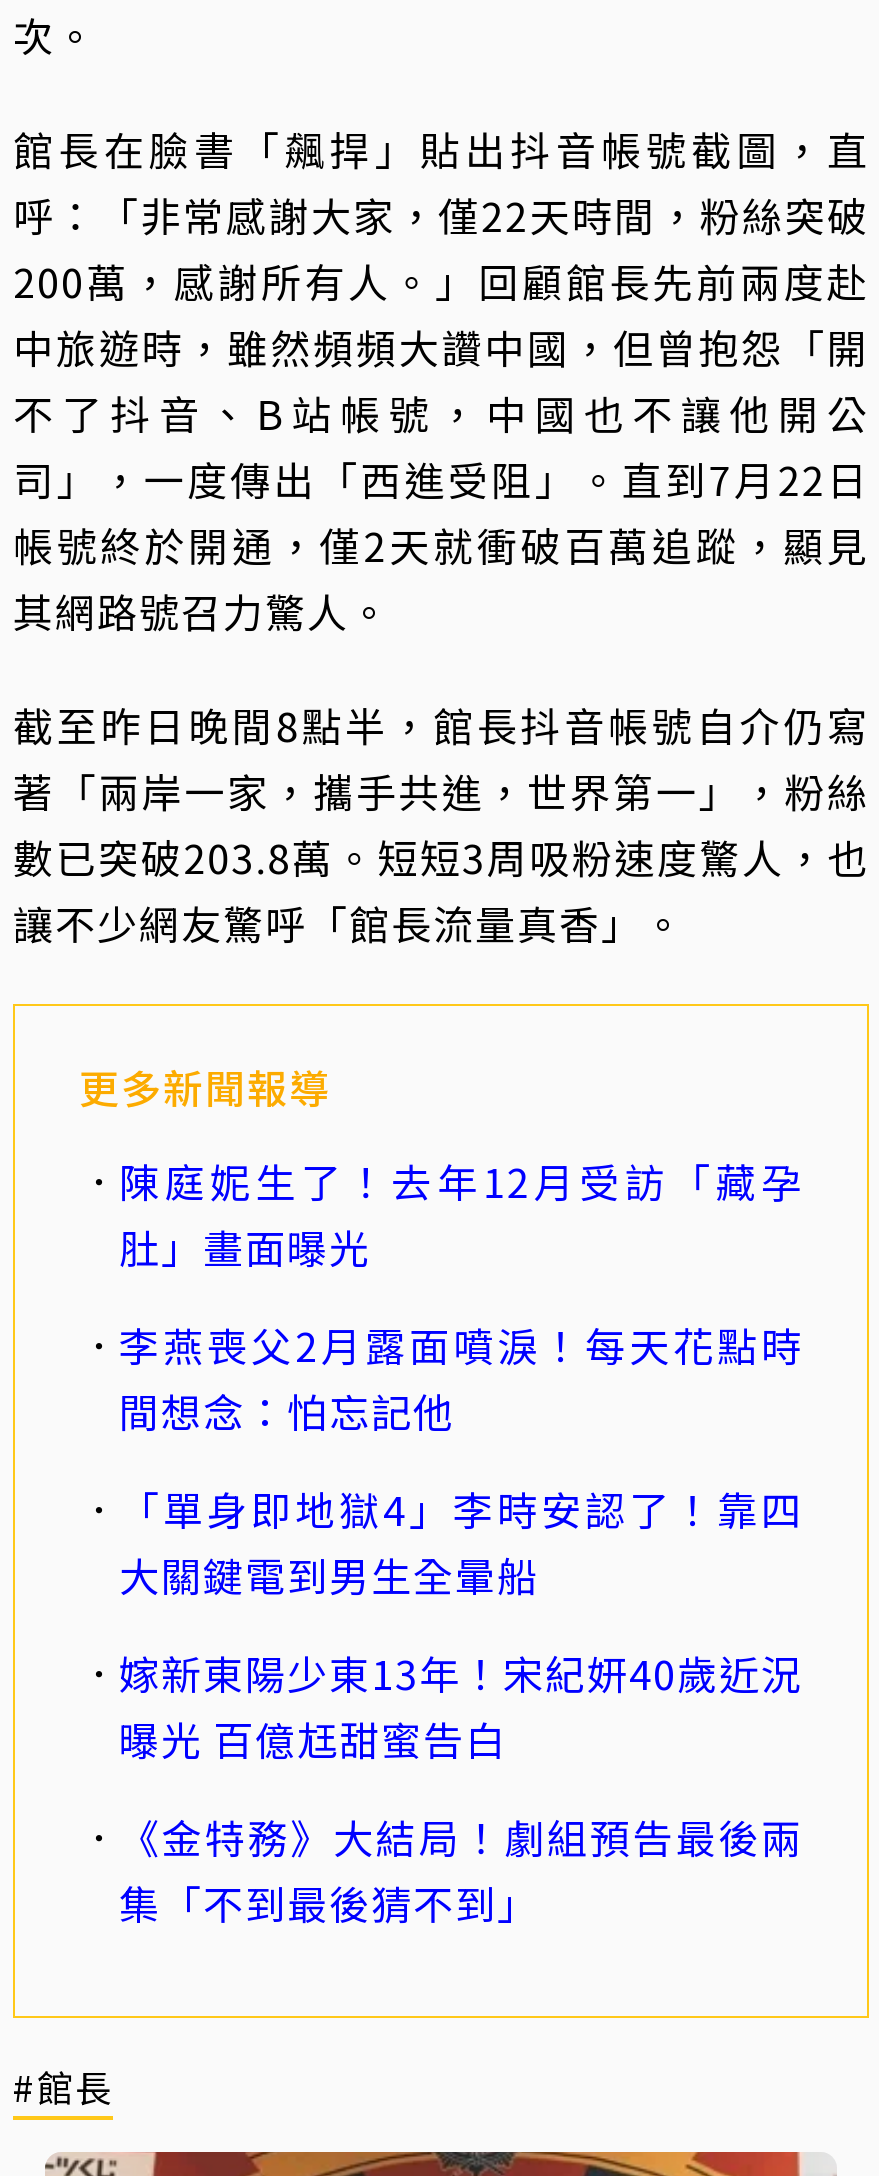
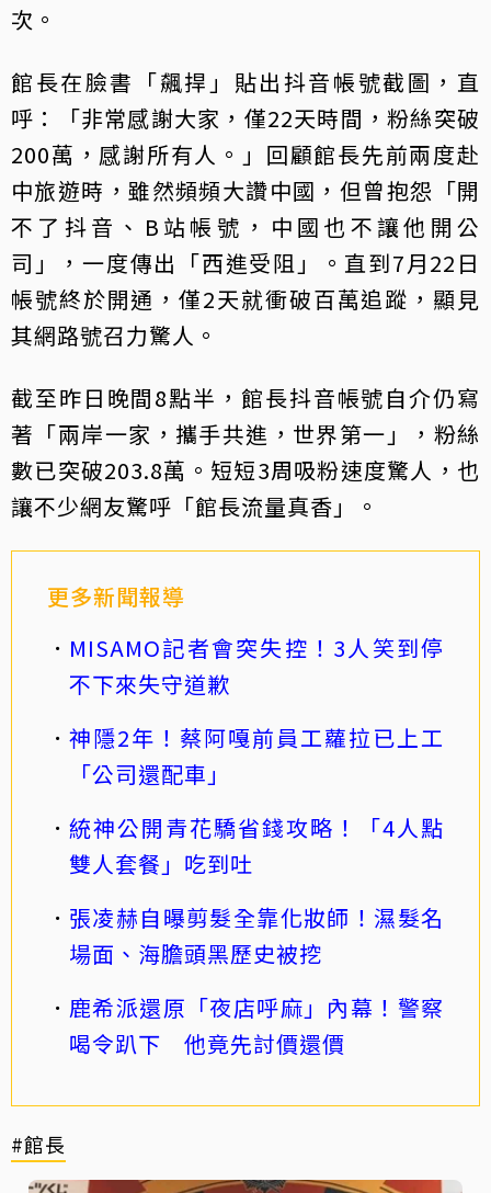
[119,1151,803,1275] 陳庭妮生了！去年12月受訪「藏孕 | 肚」畫面曝光 -> [69,631,444,699] MISAMO記者會突失控！3人笑到停 | 不下來失守道歉
[119,1315,803,1439] 李燕喪父2月露面噴淚！每天花點時 | 間想念：怕忘記他 -> [69,721,444,789] 神隱2年！蔡阿嘎前員工蘿拉已上工 | 「公司還配車」
[119,1479,803,1603] 「單身即地獄4」李時安認了！靠四 | 大關鍵電到男生全暈船 -> [69,811,444,879] 統神公開青花驕省錢攻略！「4人點 | 雙人套餐」吃到吐
[119,1643,803,1767] 嫁新東陽少東13年！宋紀妍40歲近況 | 曝光 百億尪甜蜜告白 -> [69,901,444,969] 張凌赫自曝剪髮全靠化妝師！濕髮名 | 場面、海膽頭黑歷史被挖
[119,1807,803,1931] 《金特務》大結局！劇組預告最後兩 | 集「不到最後猜不到」 -> [69,991,444,1059] 鹿希派還原「夜店呼麻」內幕！警察 | 喝令趴下 他竟先討價還價

